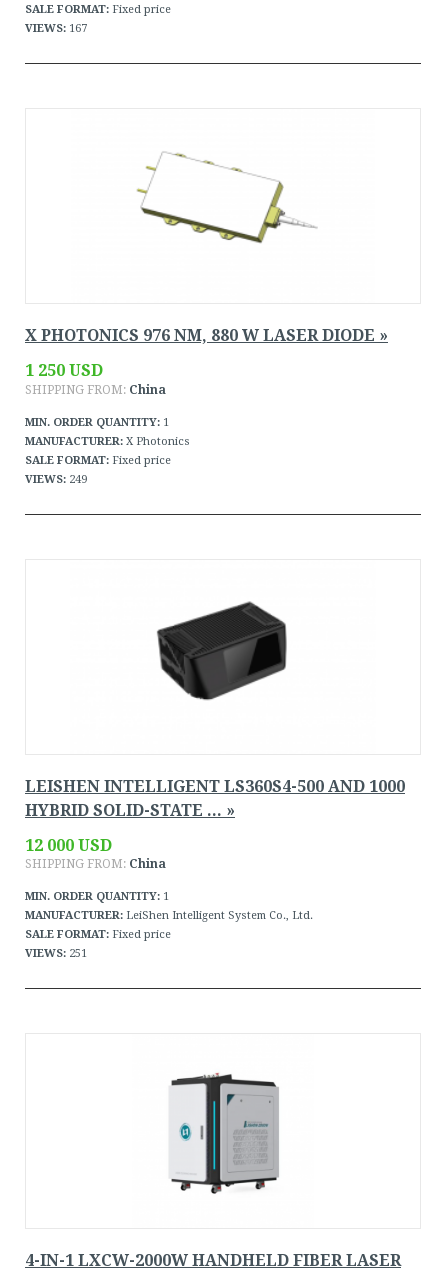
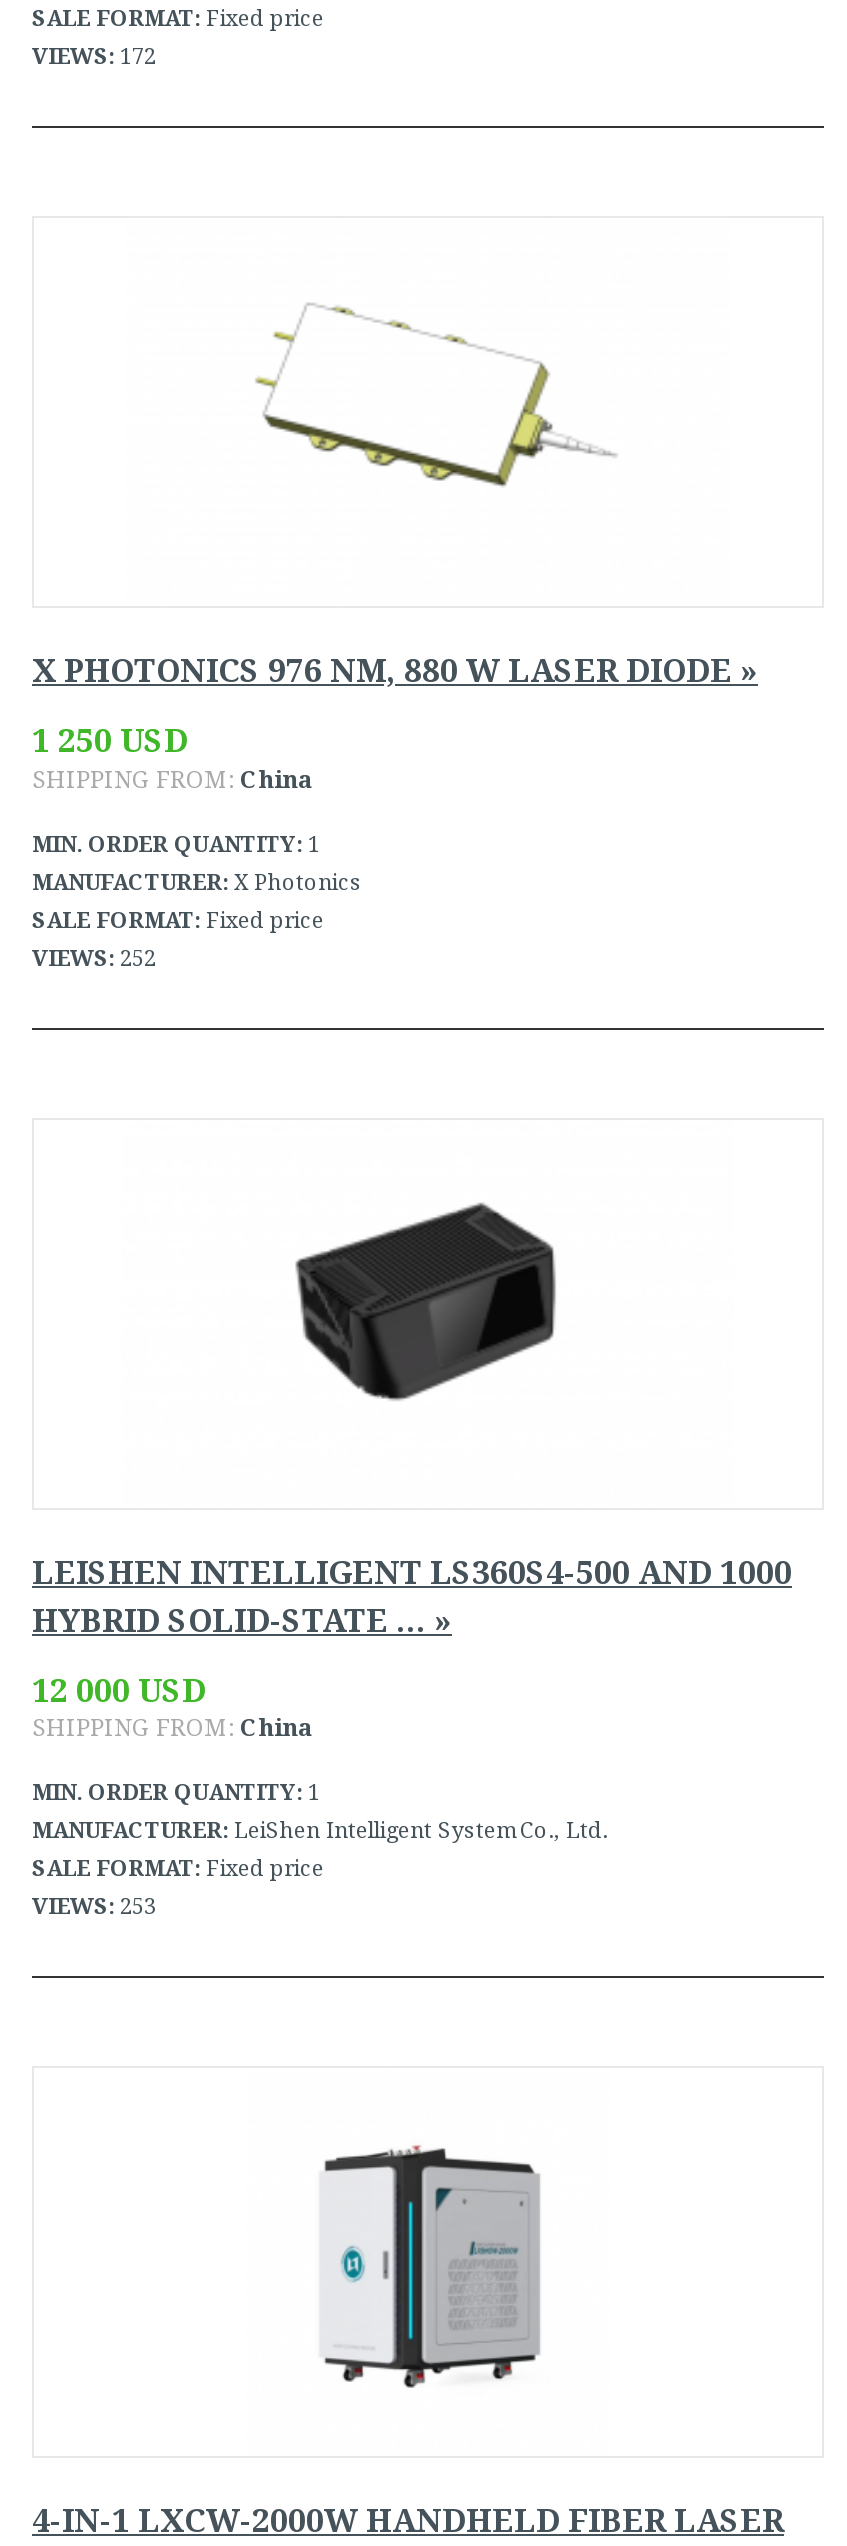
[25,22,87,35] VIEWS: 167 -> [32,44,156,70] VIEWS: 172
[25,472,87,485] VIEWS: 249 -> [32,945,156,971] VIEWS: 252
[25,947,87,960] VIEWS: 251 -> [32,1894,156,1920] VIEWS: 253

